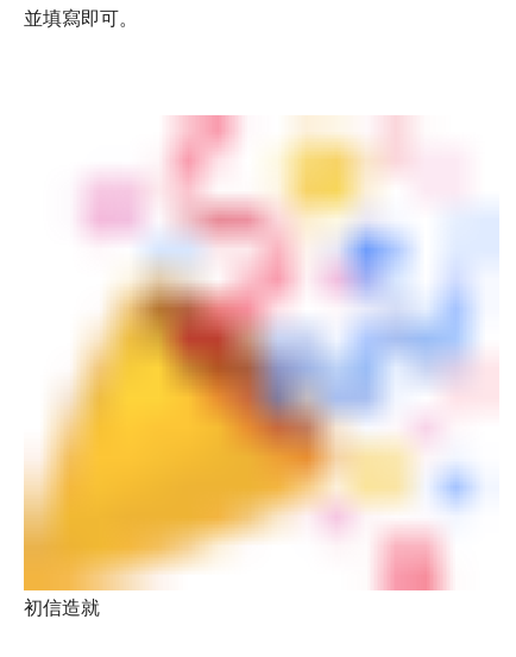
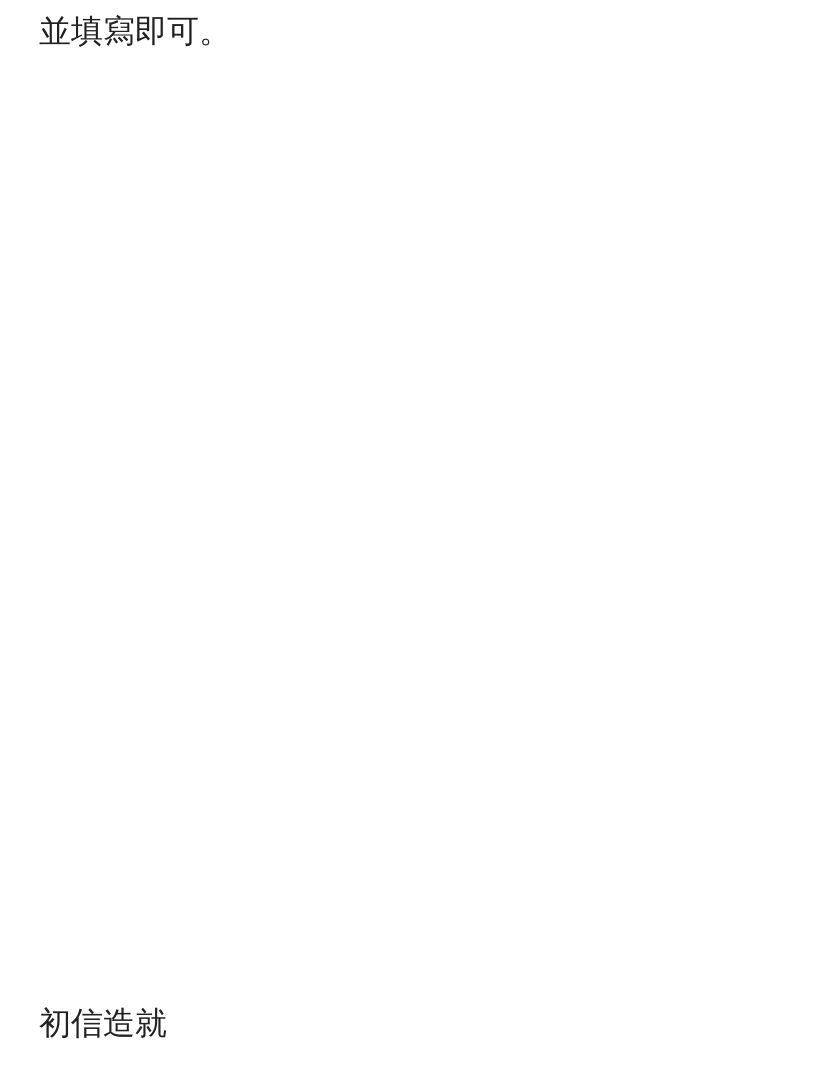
[23,114,498,592] [image] -> none

